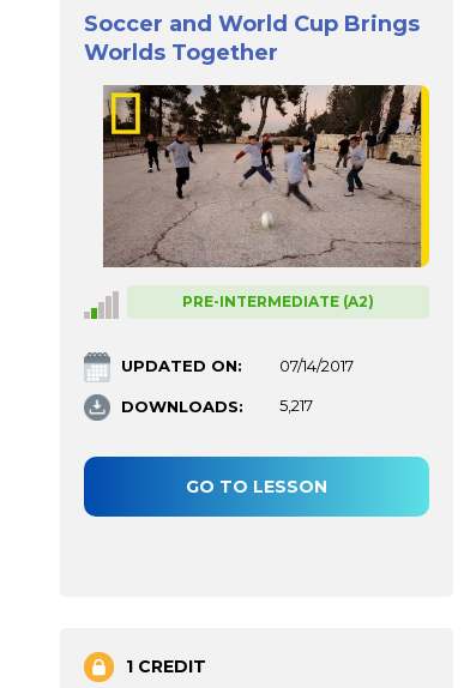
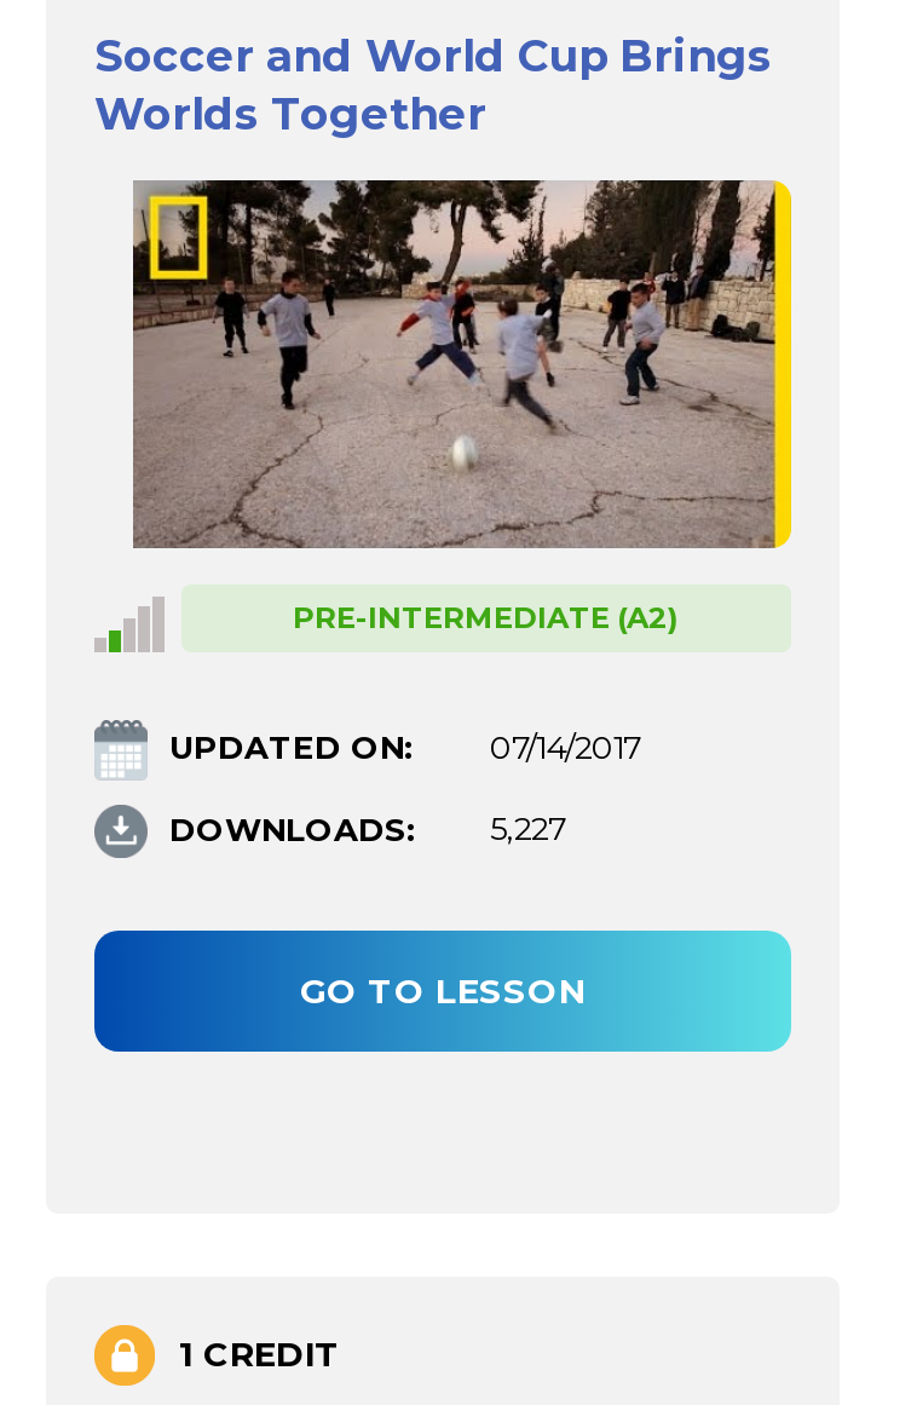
[121,396,314,415] DOWNLOADS: 5,217 -> [169,809,565,847] DOWNLOADS: 5,227

